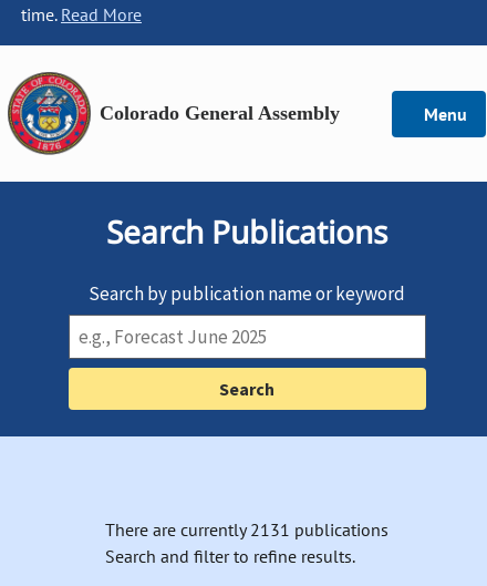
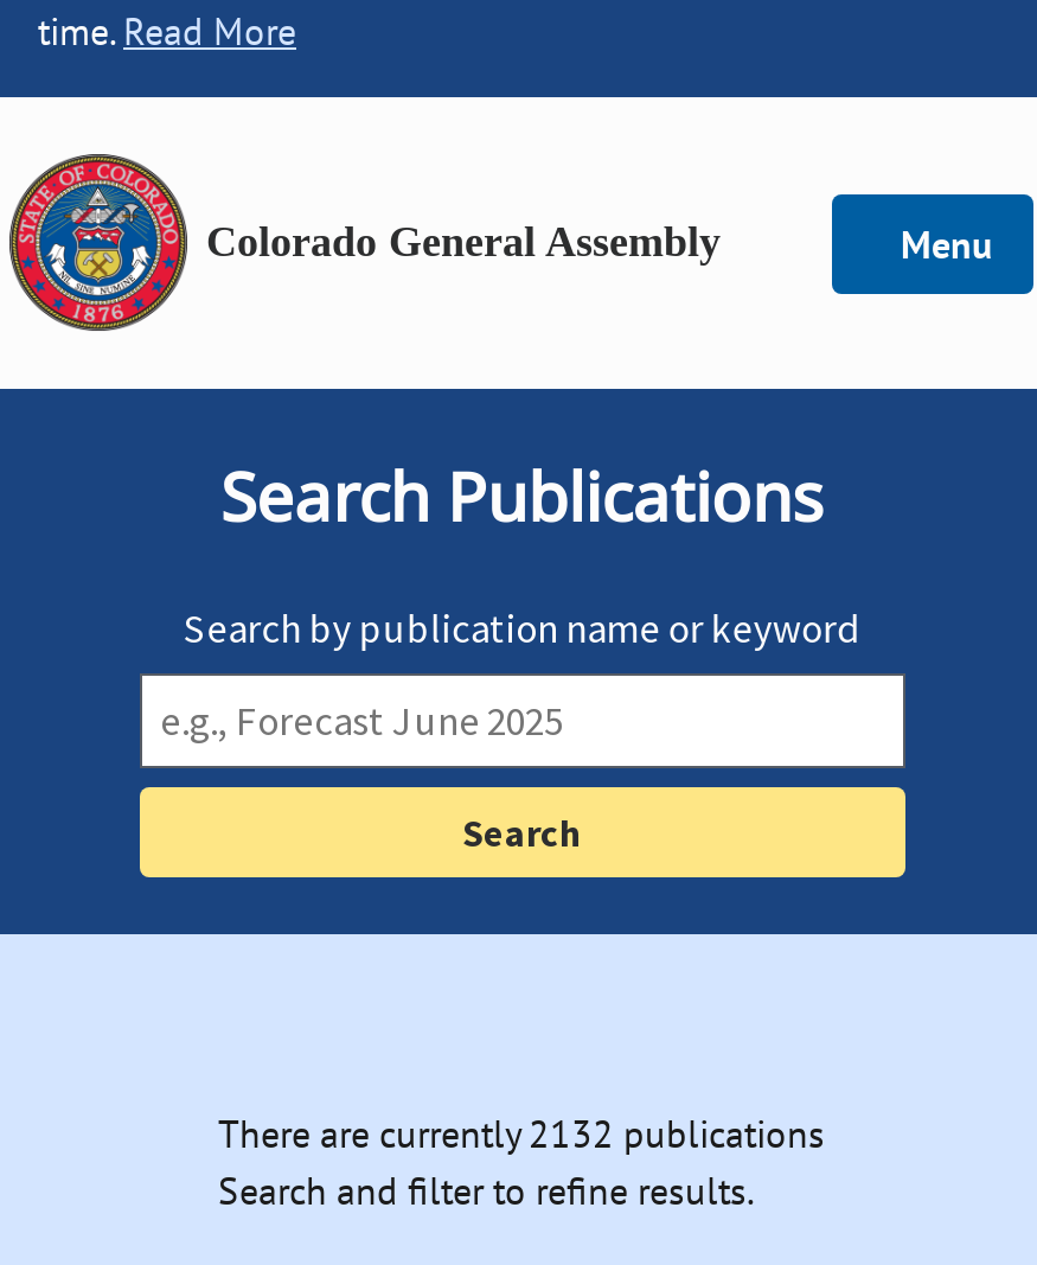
[105,518,388,541] There are currently 2131 publications -> [218,1110,825,1157] There are currently 2132 publications

